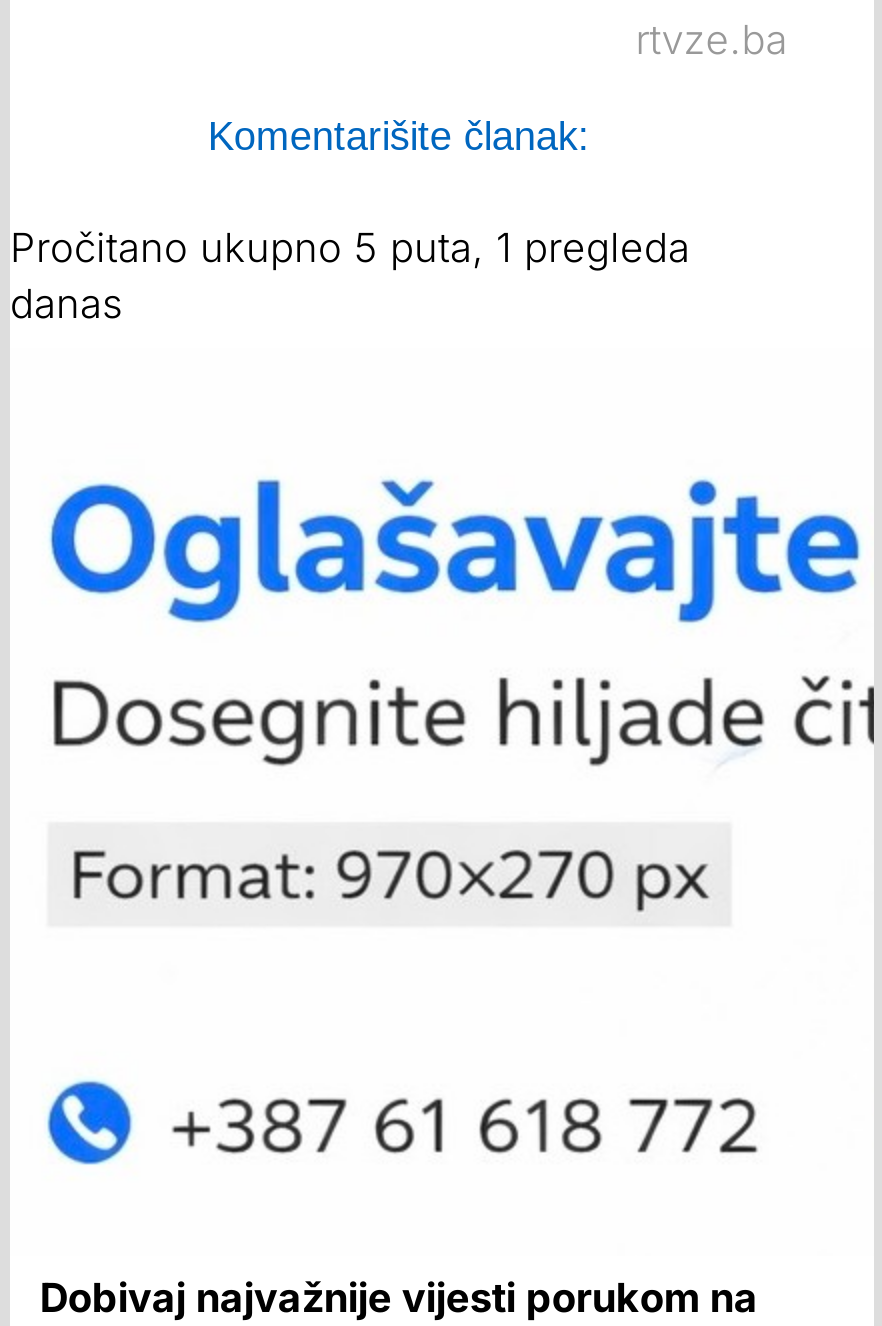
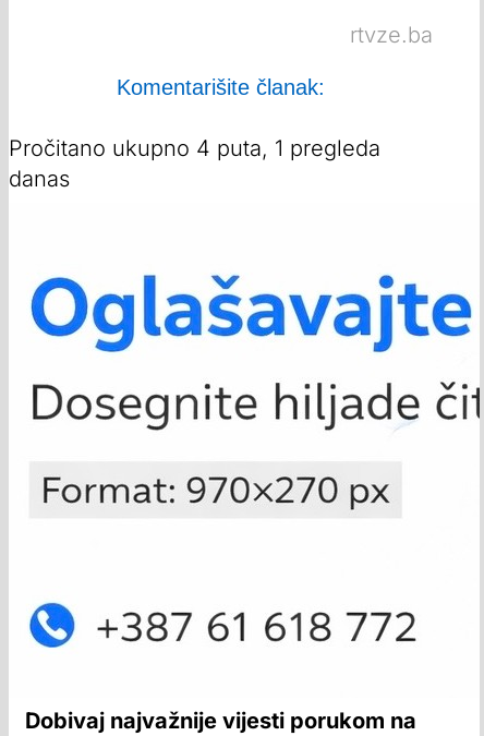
[10,224,690,272] Pročitano ukupno 5 puta, 1 pregleda -> [9,135,380,161] Pročitano ukupno 4 puta, 1 pregleda

